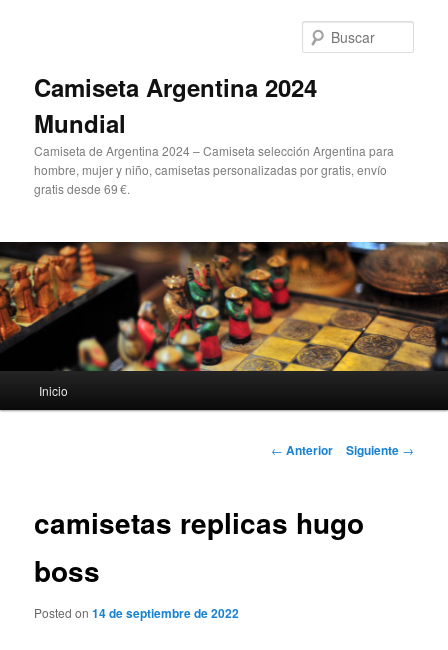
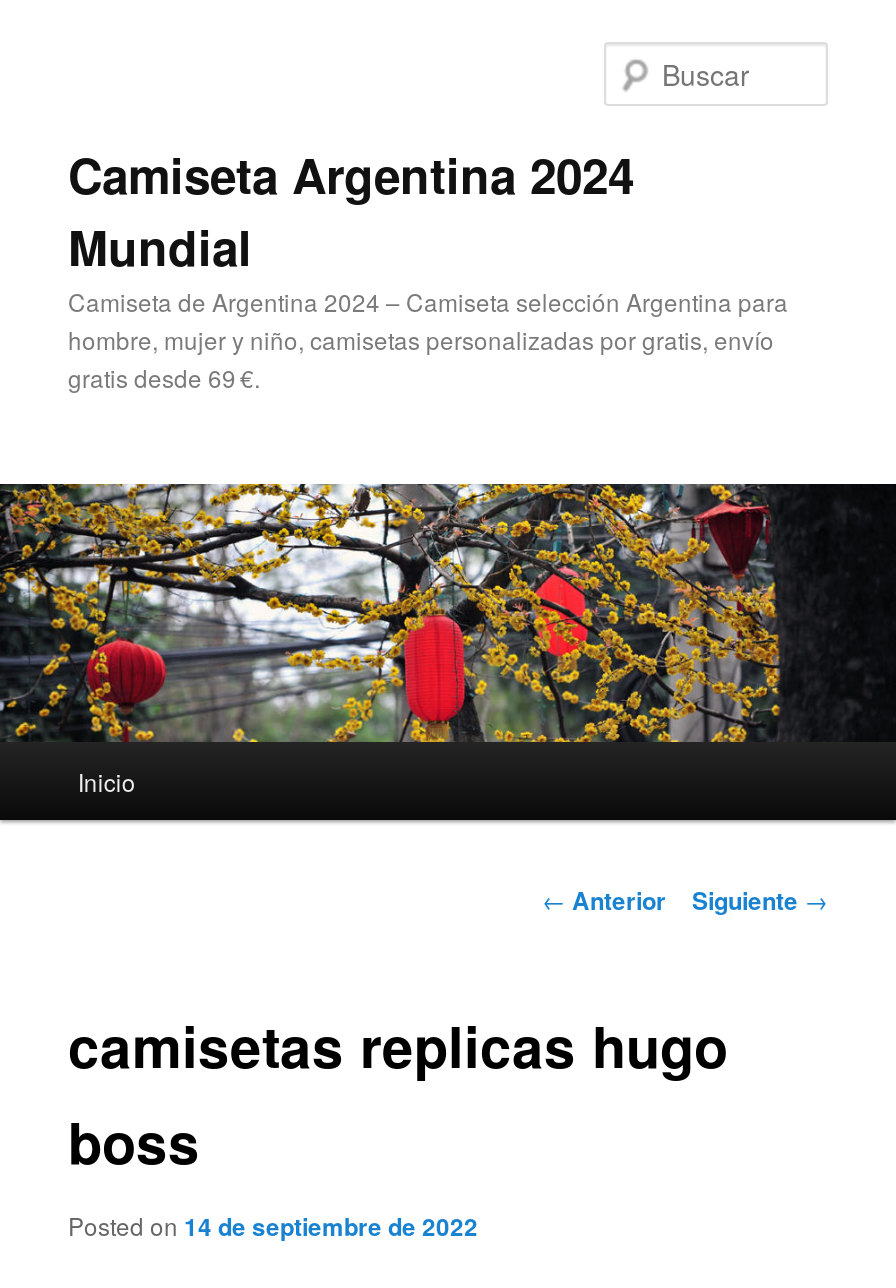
[3,241,445,372] [image] -> [6,482,890,744] [image]

